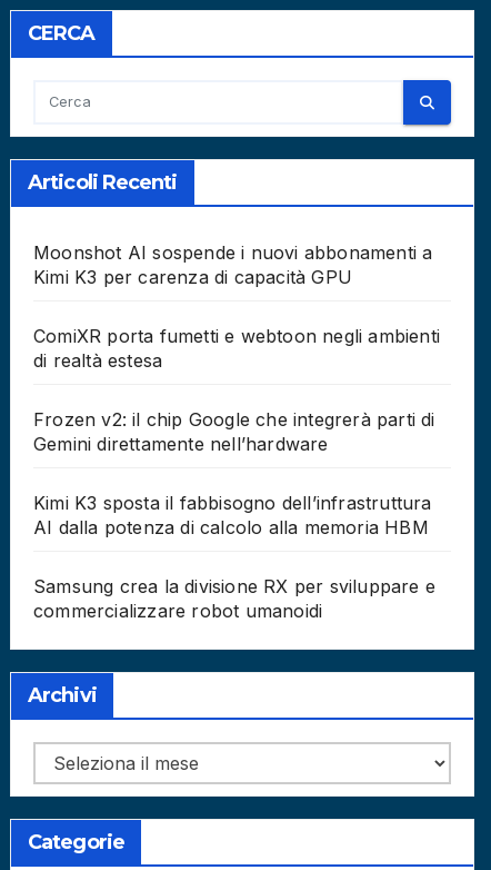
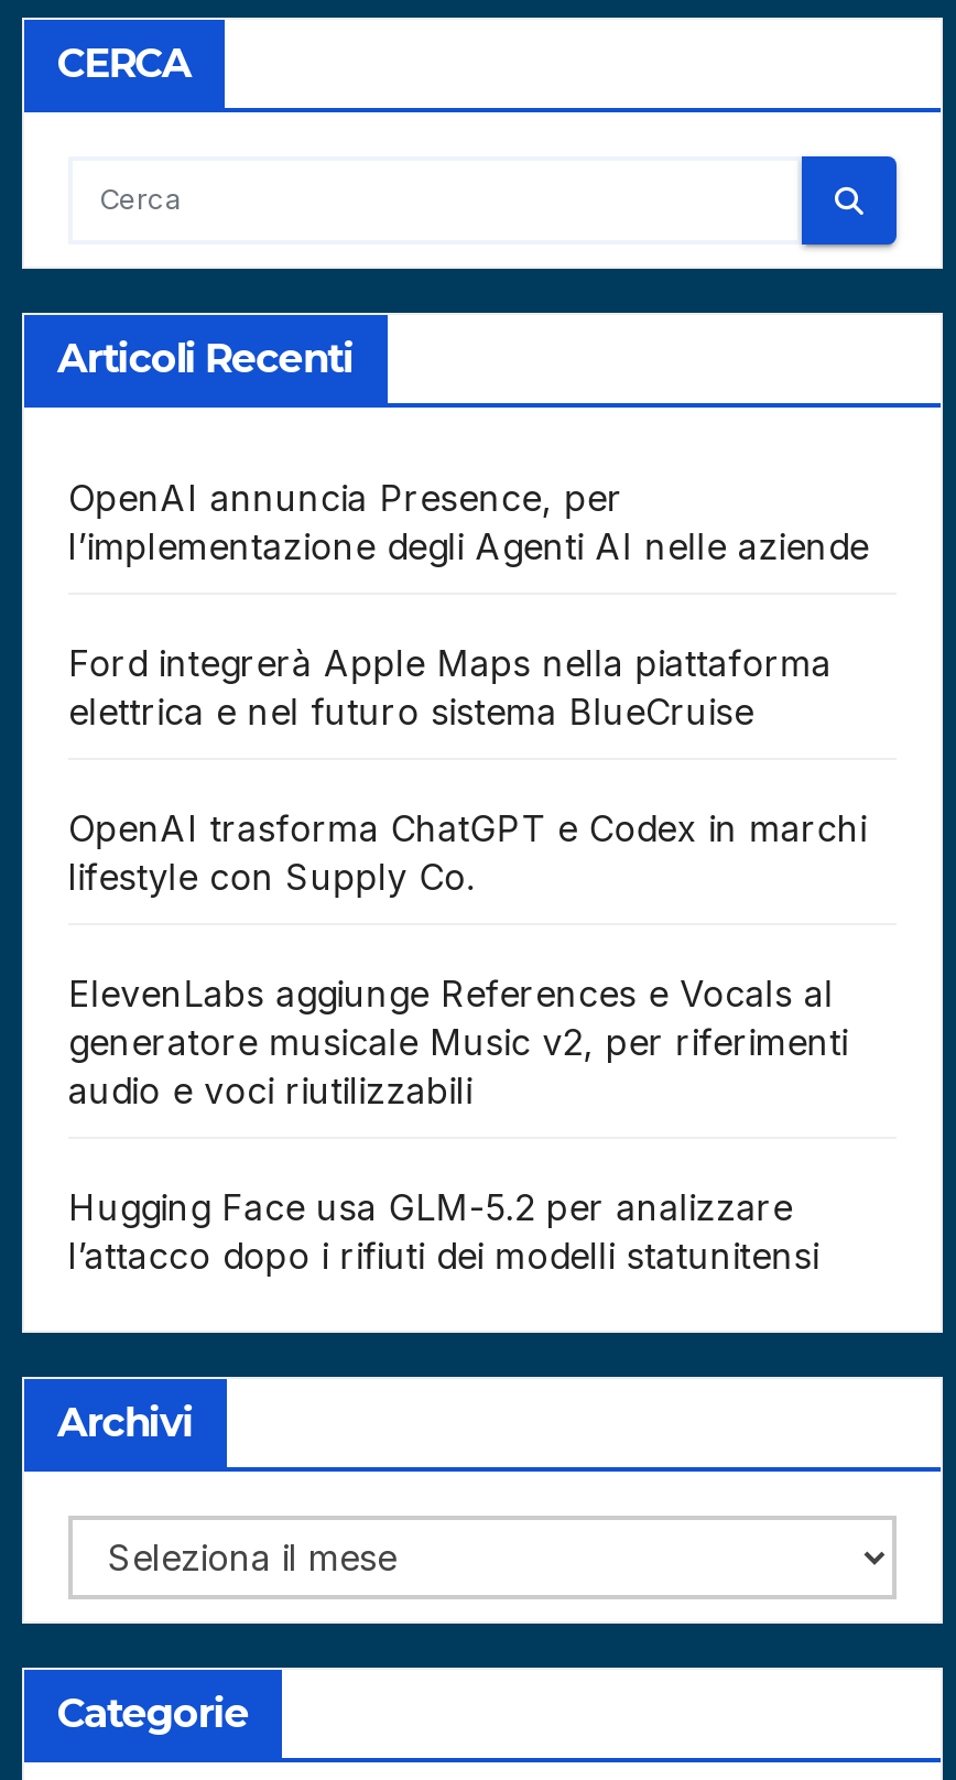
[33,241,433,288] Moonshot AI sospende i nuovi abbonamenti a | Kimi K3 per carenza di capacità GPU -> [68,476,869,568] OpenAI annuncia Presence, per | l’implementazione degli Agenti AI nelle aziende
[33,325,440,372] ComiXR porta fumetti e webtoon negli ambienti | di realtà estesa -> [68,641,832,734] Ford integrerà Apple Maps nella piattaforma | elettrica e nel futuro sistema BlueCruise
[33,408,435,455] Frozen v2: il chip Google che integrerà parti di | Gemini direttamente nell’hardware -> [68,806,867,899] OpenAI trasforma ChatGPT e Codex in marchi | lifestyle con Supply Co.
[33,492,432,538] Kimi K3 sposta il fabbisogno dell’infrastruttura | AI dalla potenza di calcolo alla memoria HBM -> [68,972,848,1112] ElevenLabs aggiunge References e Vocals al | generatore musicale Music v2, per riferimenti | audio e voci riutilizzabili
[33,575,435,622] Samsung crea la divisione RX per sviluppare e | commercializzare robot umanoidi -> [68,1185,819,1278] Hugging Face usa GLM-5.2 per analizzare | l’attacco dopo i rifiuti dei modelli statunitensi

